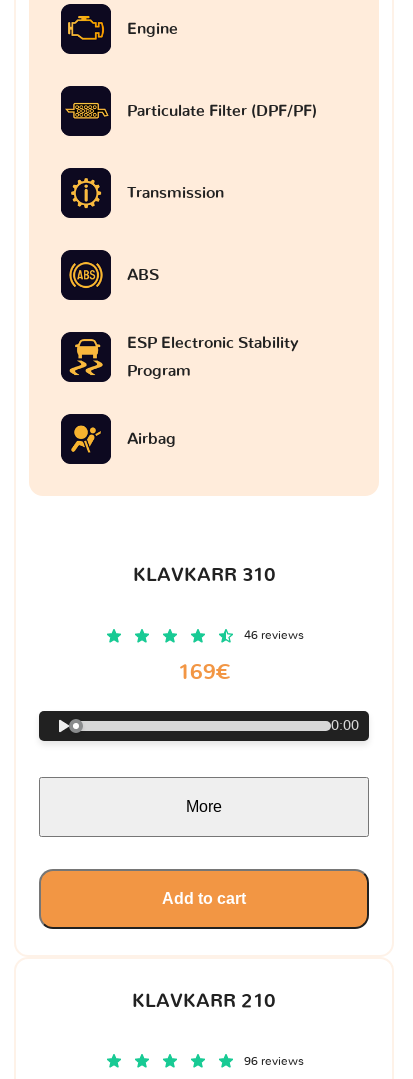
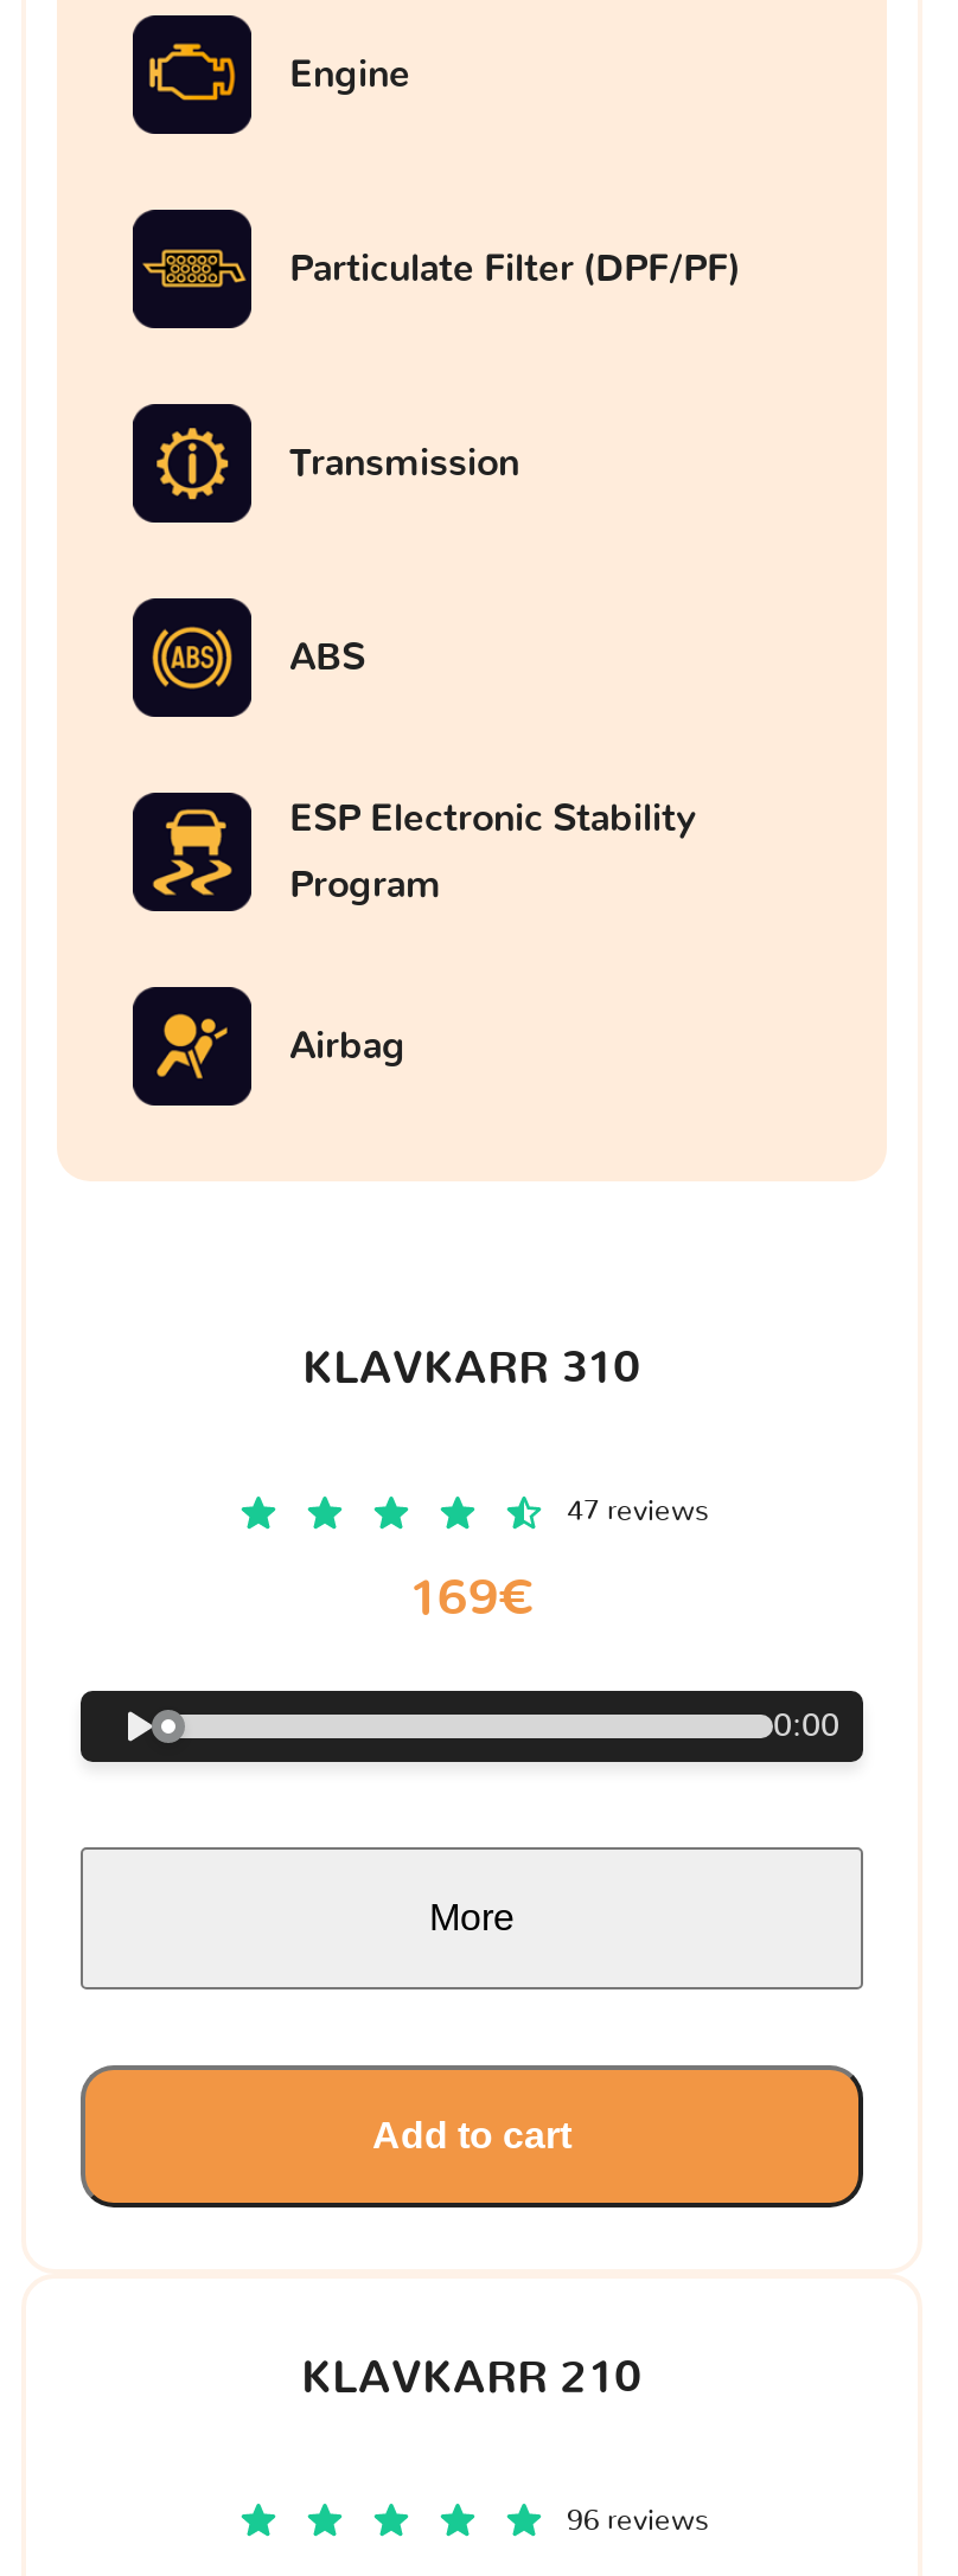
[244,629,304,641] 46 reviews -> [567,1497,709,1525] 47 reviews

